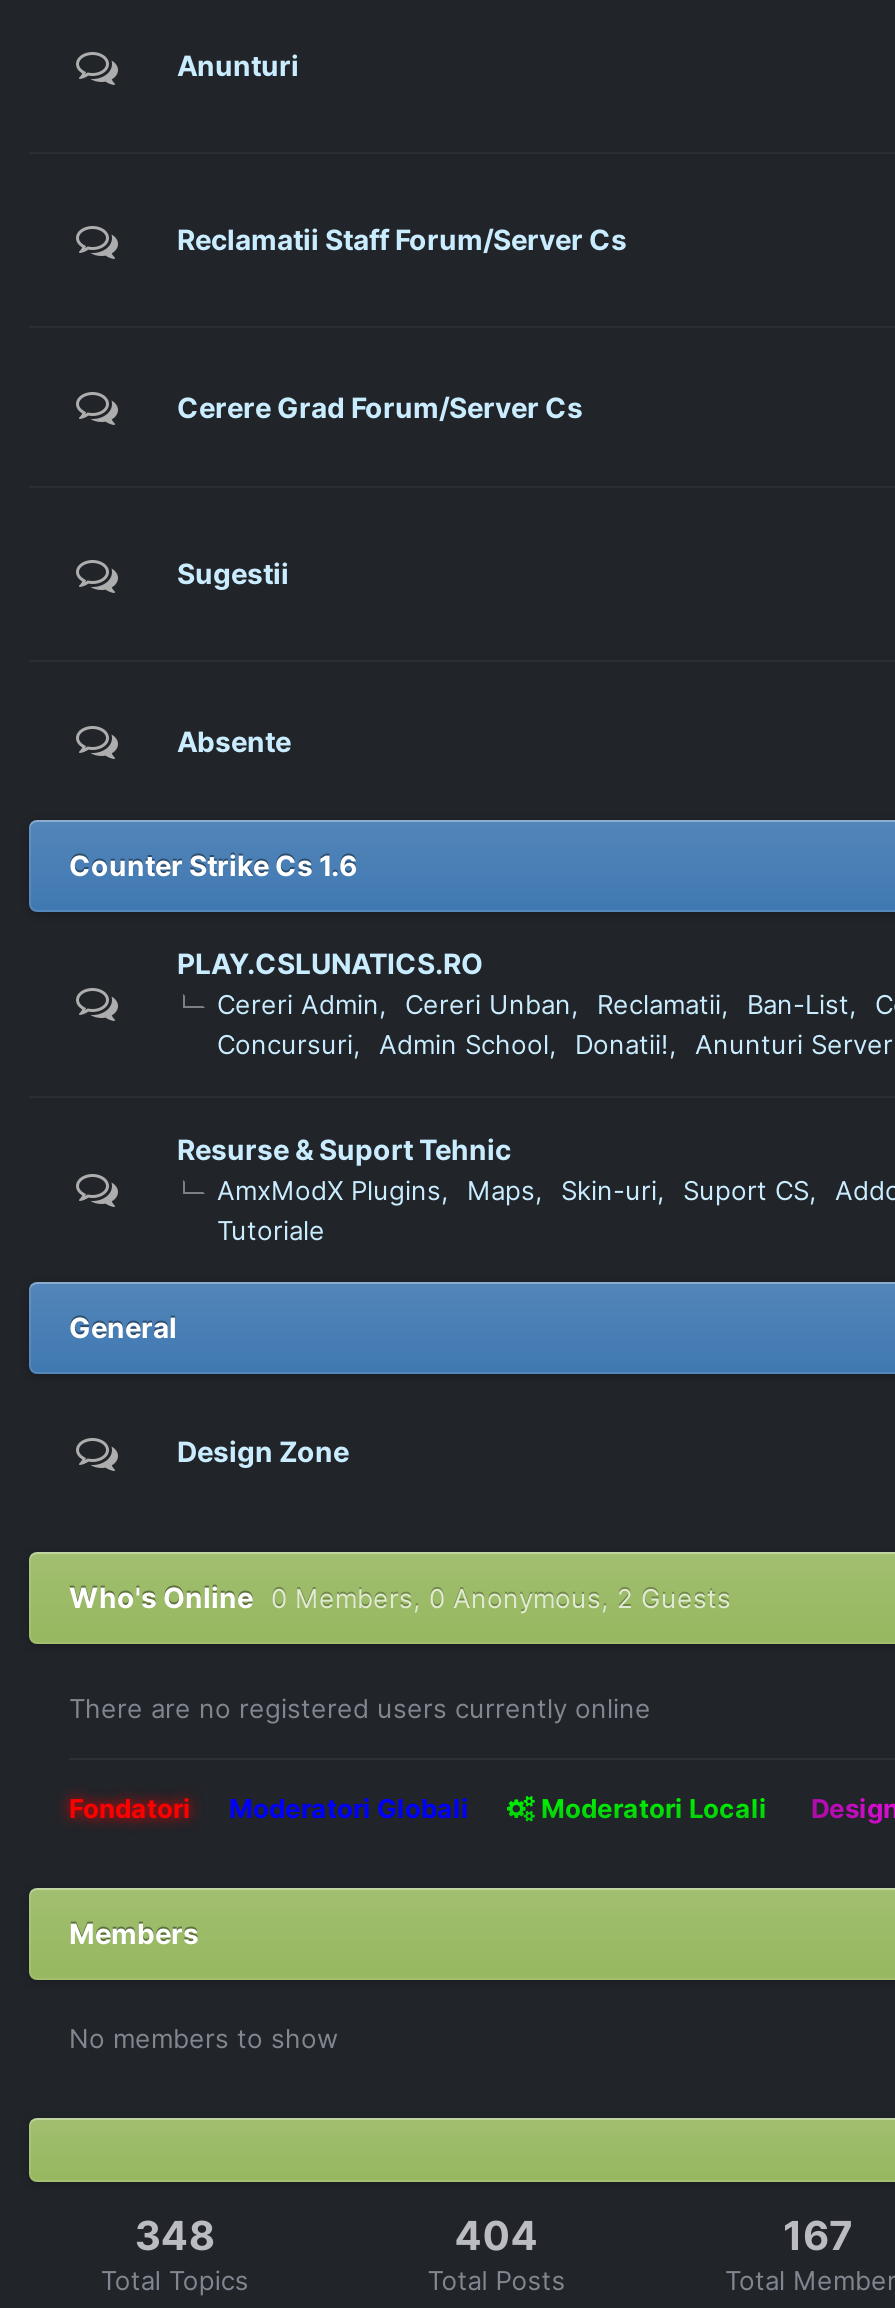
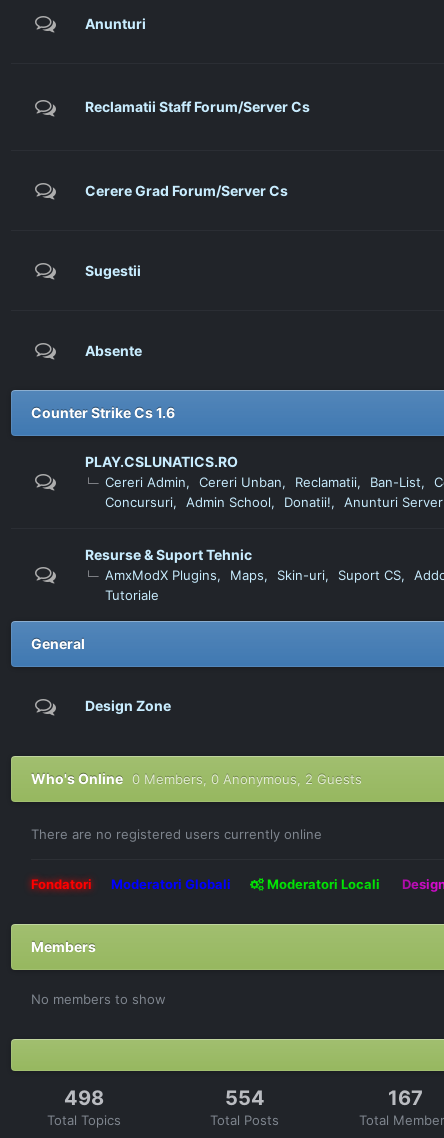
[135,2213,215,2261] 348 -> [64,1086,104,1110] 498
[454,2213,538,2261] 404 -> [225,1086,265,1110] 554

